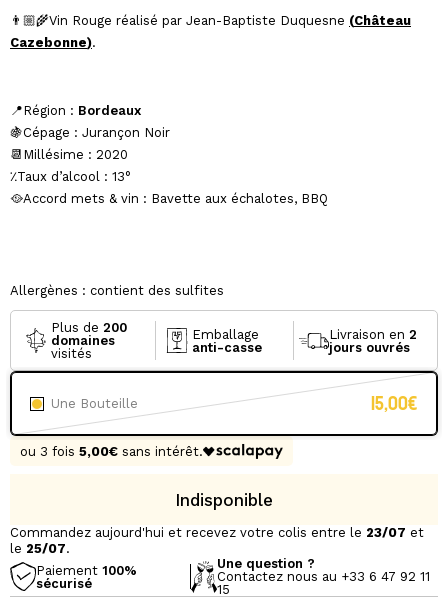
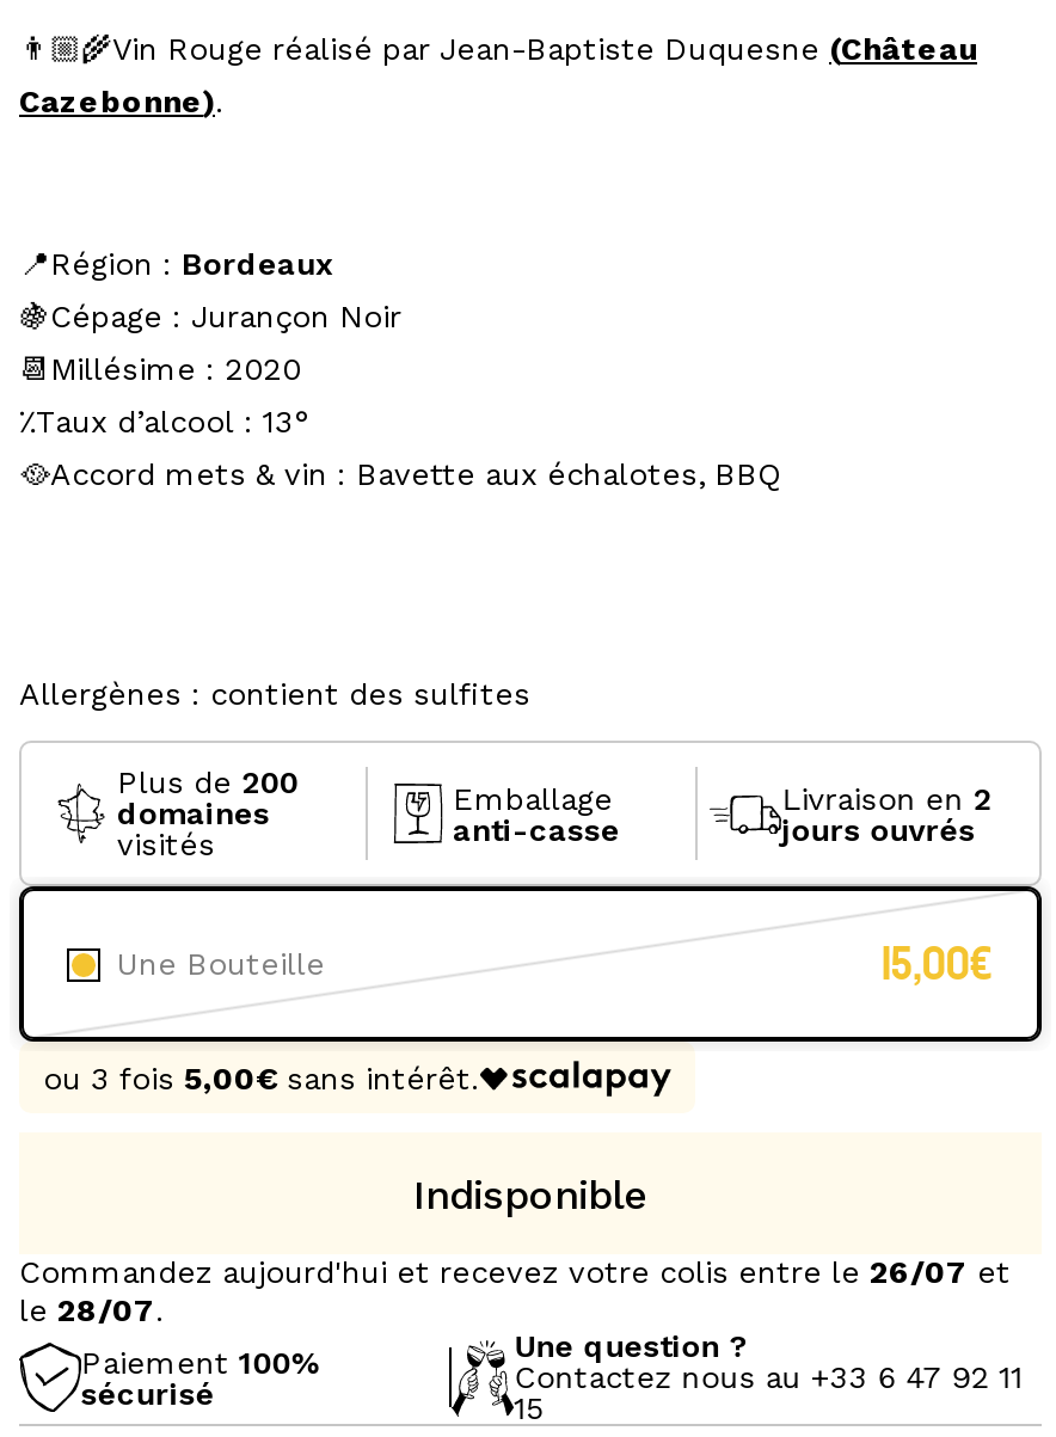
[10,525,424,540] Commandez aujourd'hui et recevez votre colis entre le 23/07 et -> [19,1255,1011,1291] Commandez aujourd'hui et recevez votre colis entre le 26/07 et
[10,541,70,556] le 25/07. -> [19,1293,165,1329] le 28/07.

